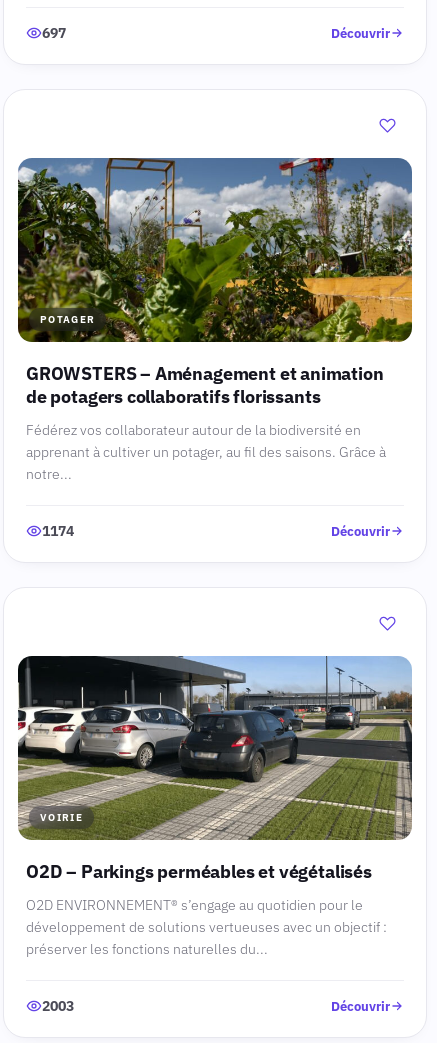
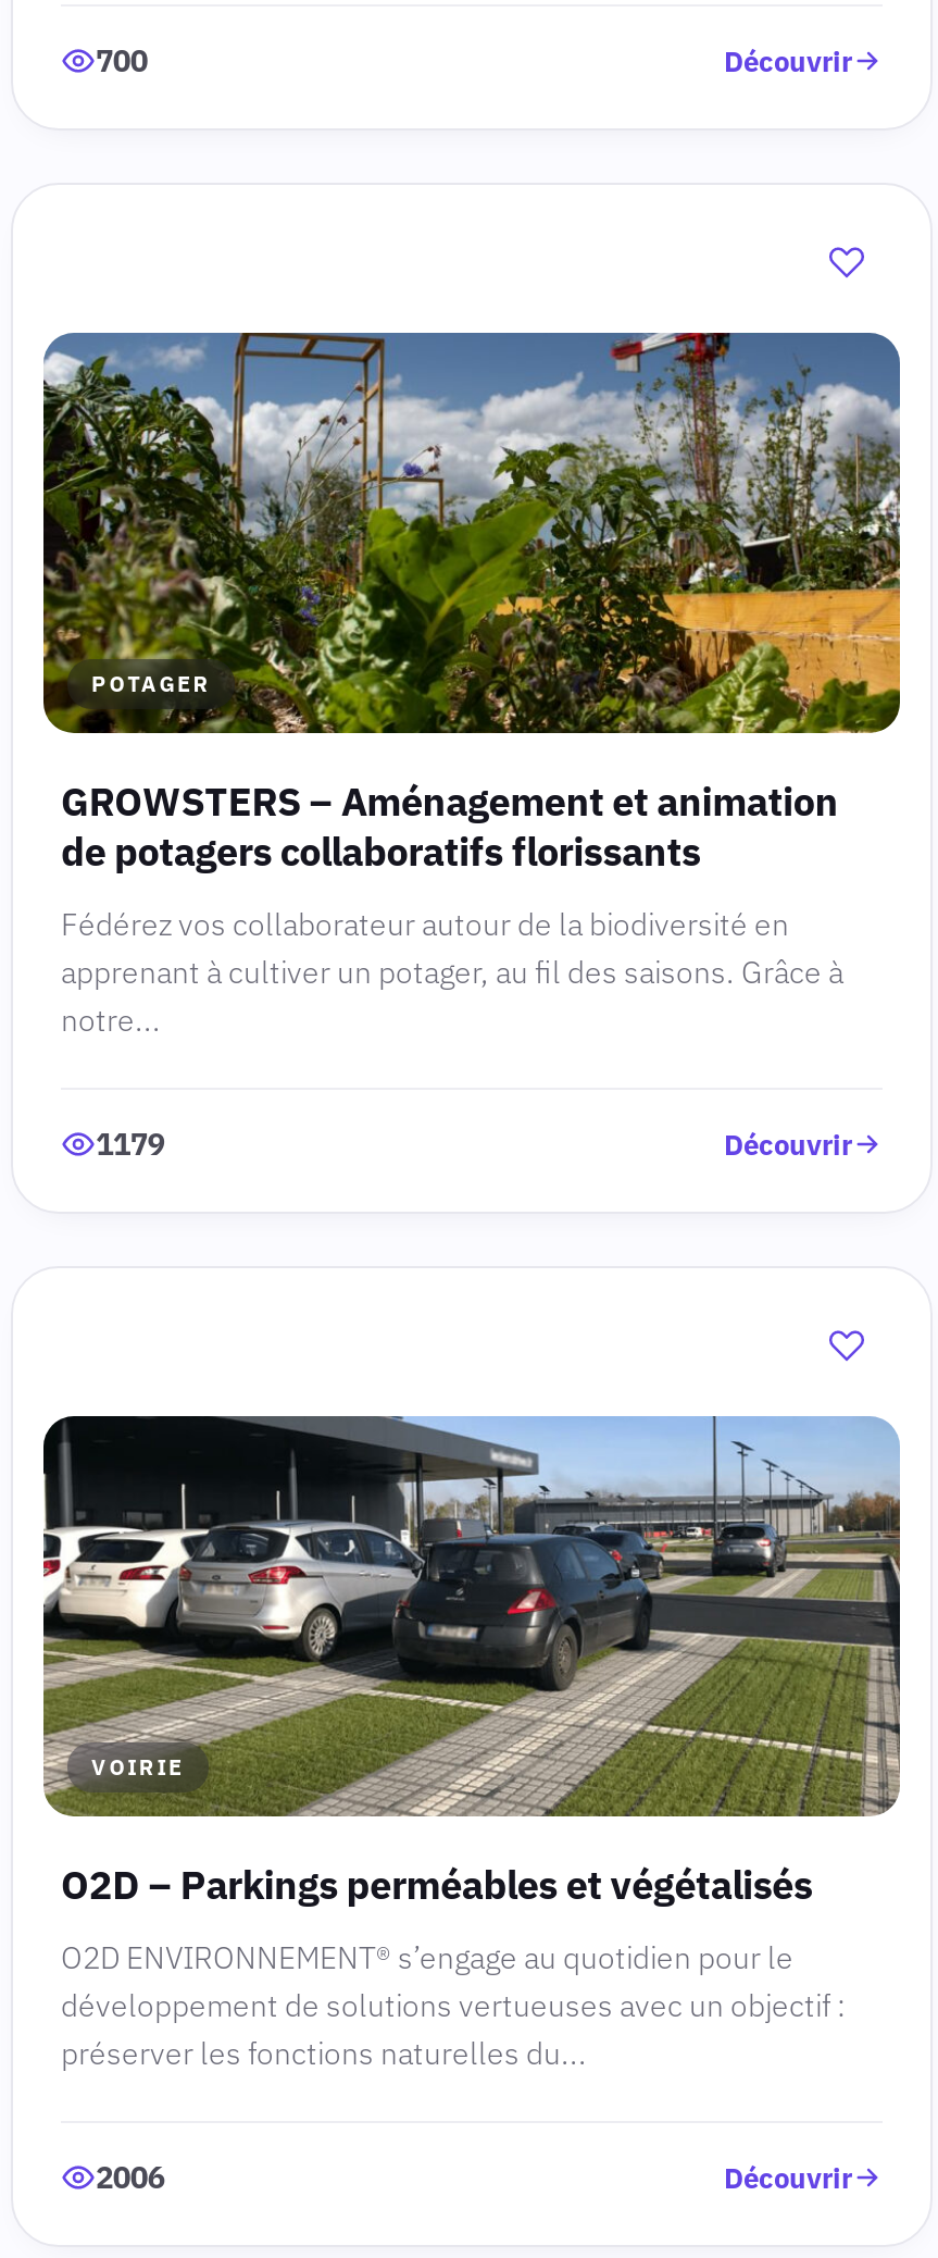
[42,24,66,42] 697 -> [96,41,147,80] 700
[42,522,74,540] 1174 -> [96,1125,165,1164] 1179
[42,997,74,1015] 2003 -> [96,2158,165,2197] 2006

